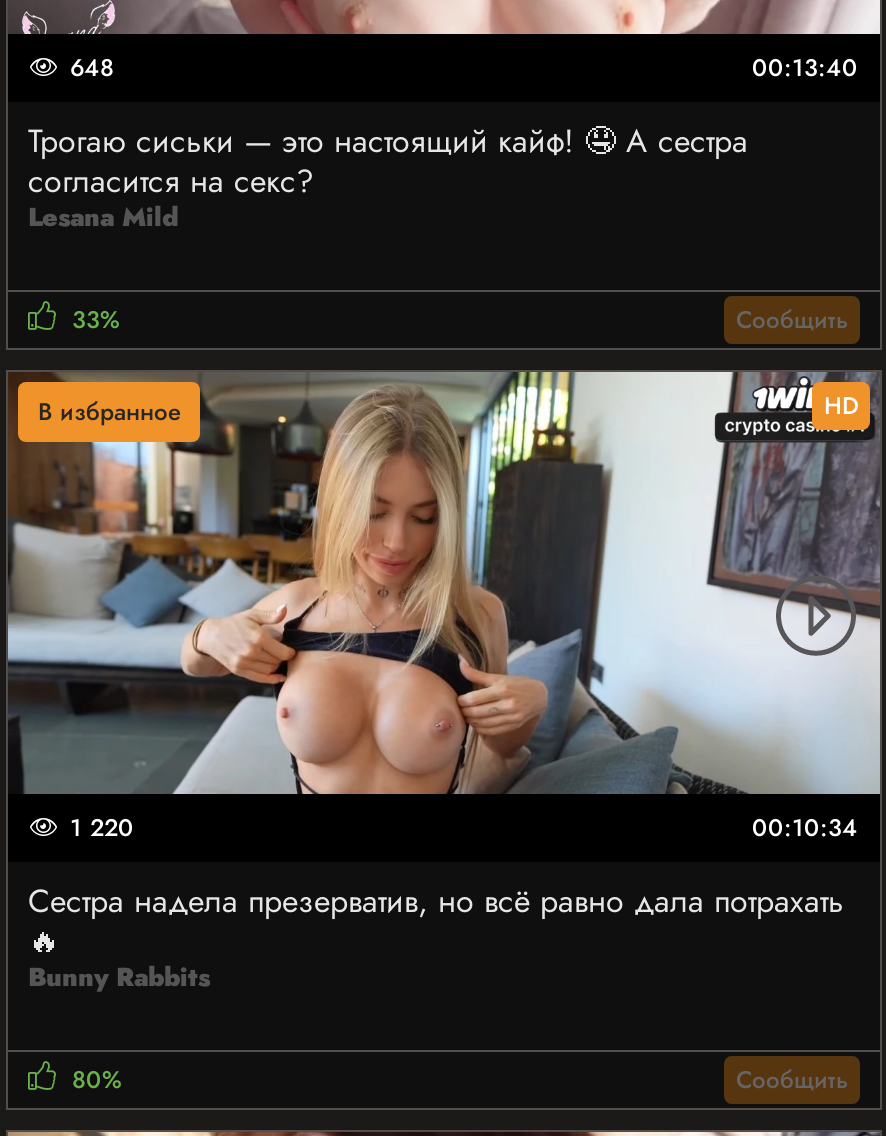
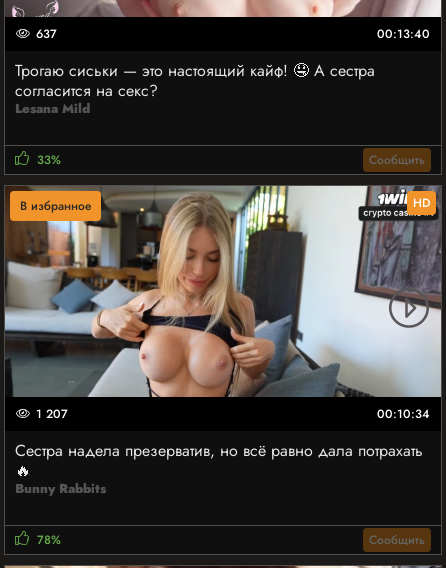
[70,50,114,86] 648 -> [36,25,57,43] 637
[70,810,134,846] 1 220 -> [36,405,68,423] 1 207
[72,1062,122,1098] 80% -> [37,531,61,549] 78%

